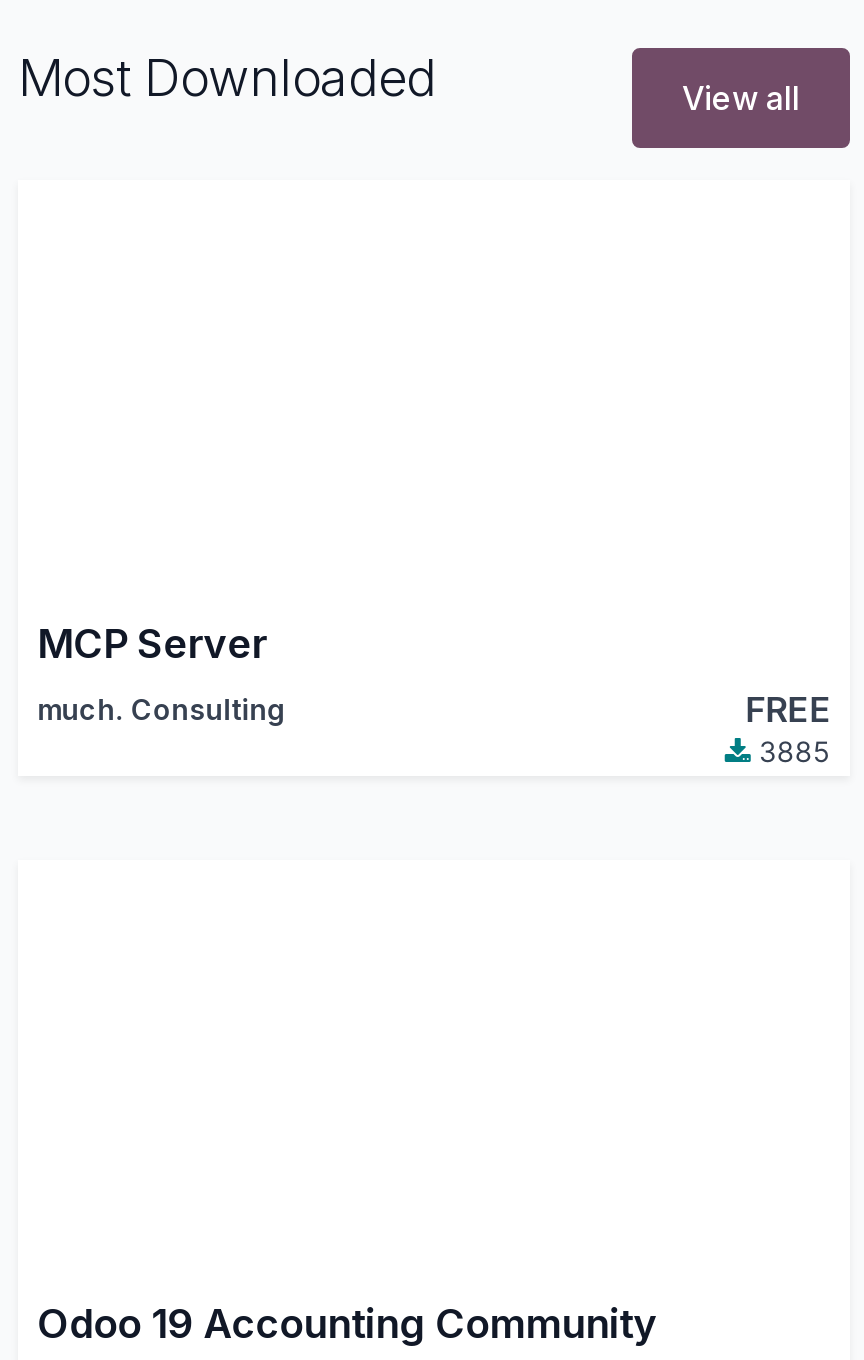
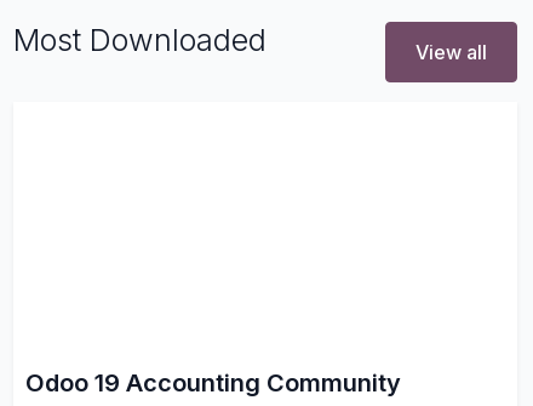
[37,621,831,769] MCP Server | much. Consulting | FREE | 3885 -> none

